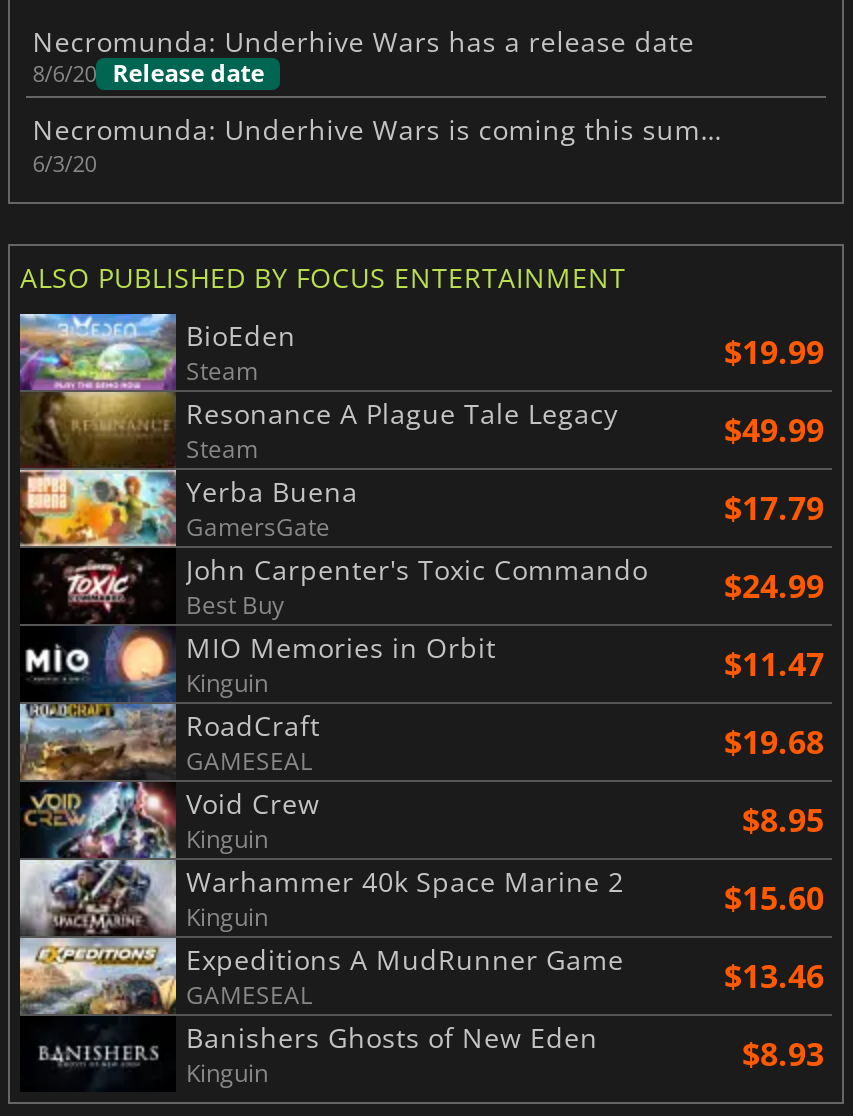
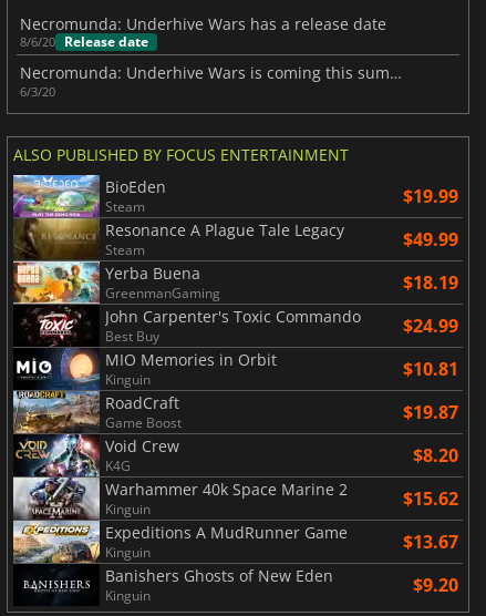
[186,487,824,545] GamersGate | $17.79 -> [105,271,458,303] GreenmanGaming | $18.19
[724,643,824,687] $11.47 -> [403,357,458,382] $10.81
[186,721,824,779] GAMESEAL | $19.68 -> [105,400,458,433] Game Boost | $19.87
[186,799,824,857] Kinguin | $8.95 -> [105,444,458,476] K4G | $8.20
[724,877,824,921] $15.60 -> [403,487,458,511] $15.62
[186,955,824,1013] GAMESEAL | $13.46 -> [105,530,458,562] Kinguin | $13.67
[742,1033,824,1077] $8.93 -> [413,573,458,598] $9.20

